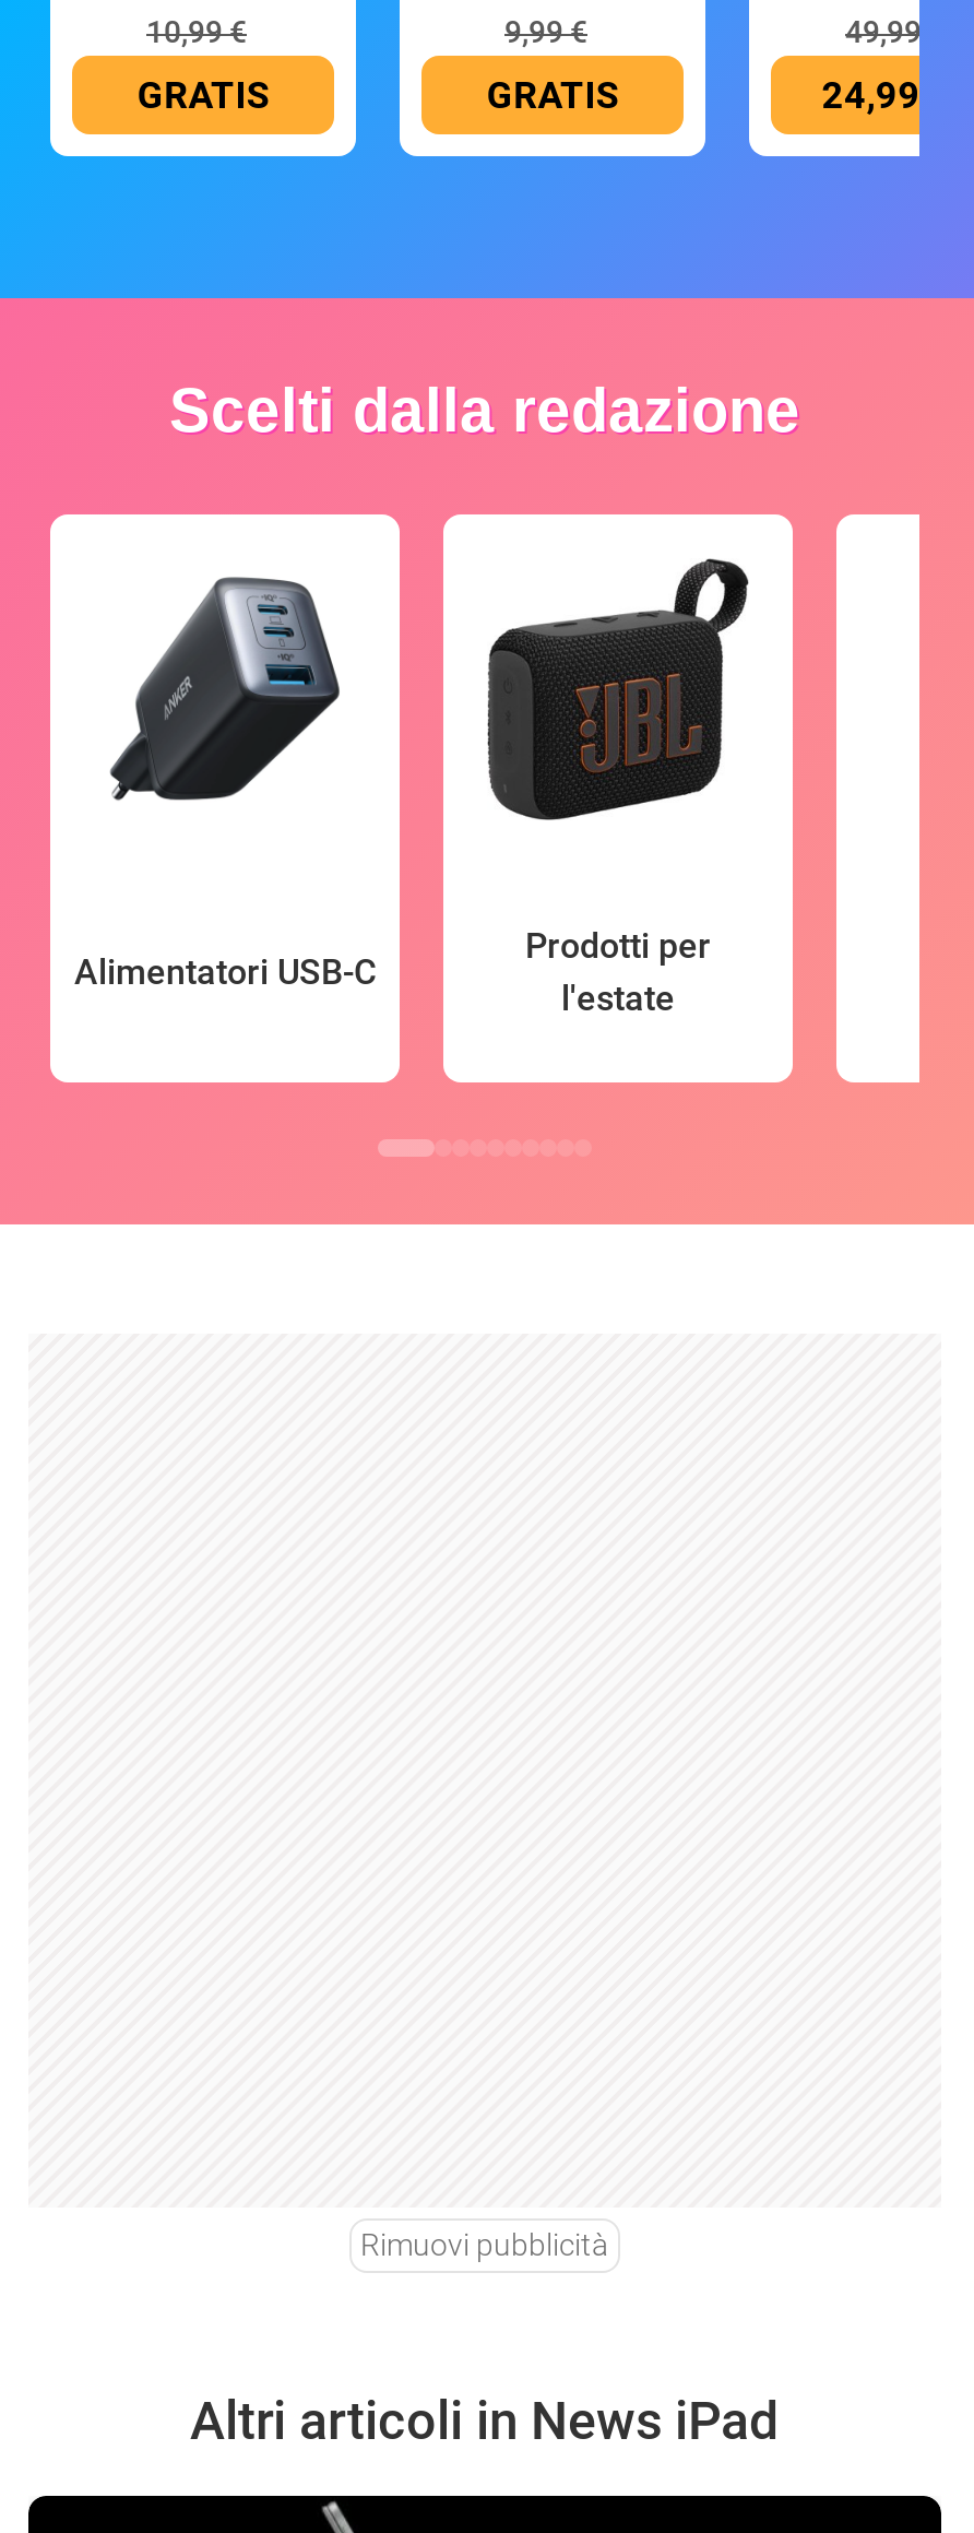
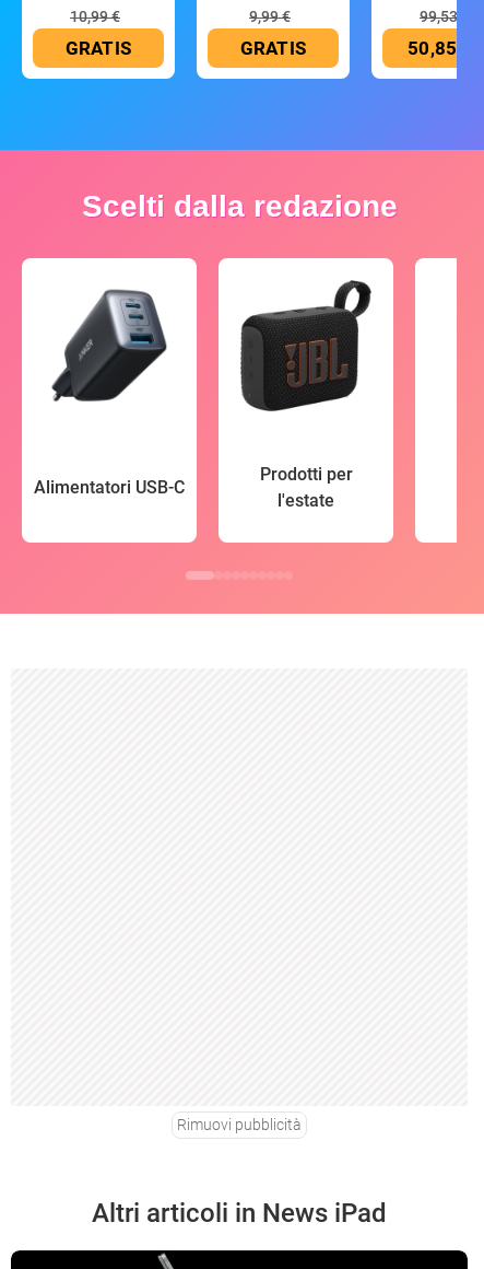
[845,14,946,48] 49,99 € -> [420,7,470,25] 99,53 €
[822,73,952,116] 24,99 € -> [408,37,473,59] 50,85 €

